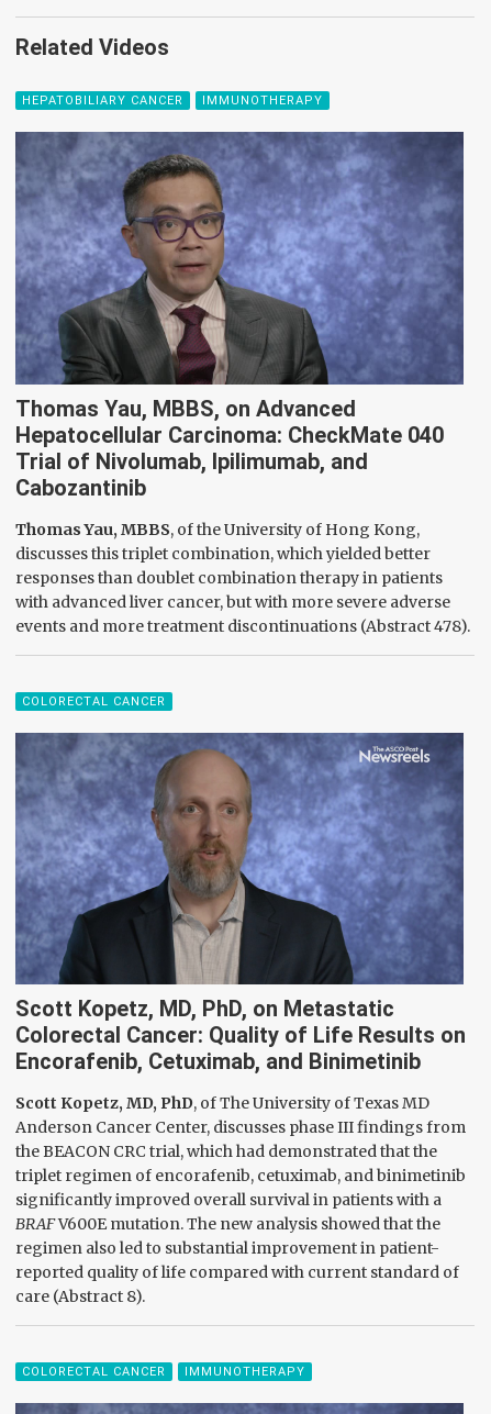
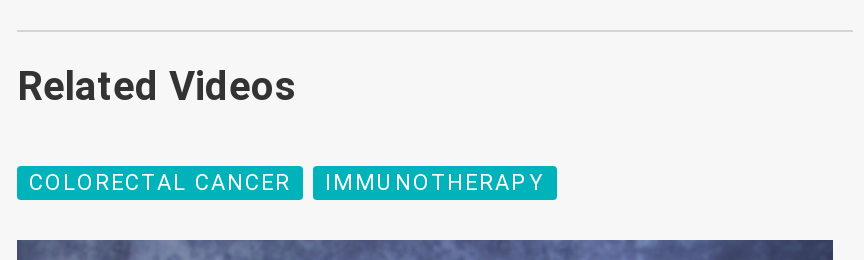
[22,93,323,108] HEPATOBILIARY CANCER | IMMUNOTHERAPY -> none
[15,146,470,636] [image] | Thomas Yau, MBBS, on Advanced | Hepatocellular Carcinoma: CheckMate 040 | Trial of Nivolumab, Ipilimumab, and | Cabozantinib | Thomas Yau, MBBS, of the University of Hong Kong, | discusses this triplet combination, which yielded better | responses than doublet combination therapy in patients | with advanced liver cancer, but with more severe adverse | events and more treatment discontinuations (Abstract 478). -> none
[22,694,166,708] COLORECTAL CANCER -> none
[15,746,466,1306] [image] | Scott Kopetz, MD, PhD, on Metastatic | Colorectal Cancer: Quality of Life Results on | Encorafenib, Cetuximab, and Binimetinib | Scott Kopetz, MD, PhD, of The University of Texas MD | Anderson Cancer Center, discusses phase III findings from | the BEACON CRC trial, which had demonstrated that the | triplet regimen of encorafenib, cetuximab, and binimetinib | significantly improved overall survival in patients with a | BRAFV600E mutation. The new analysis showed that the | regimen also led to substantial improvement in patient- | reported quality of life compared with current standard of | care (Abstract 8). -> none

